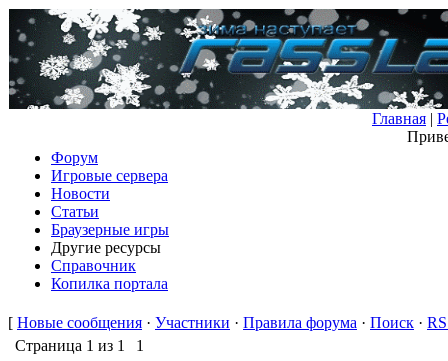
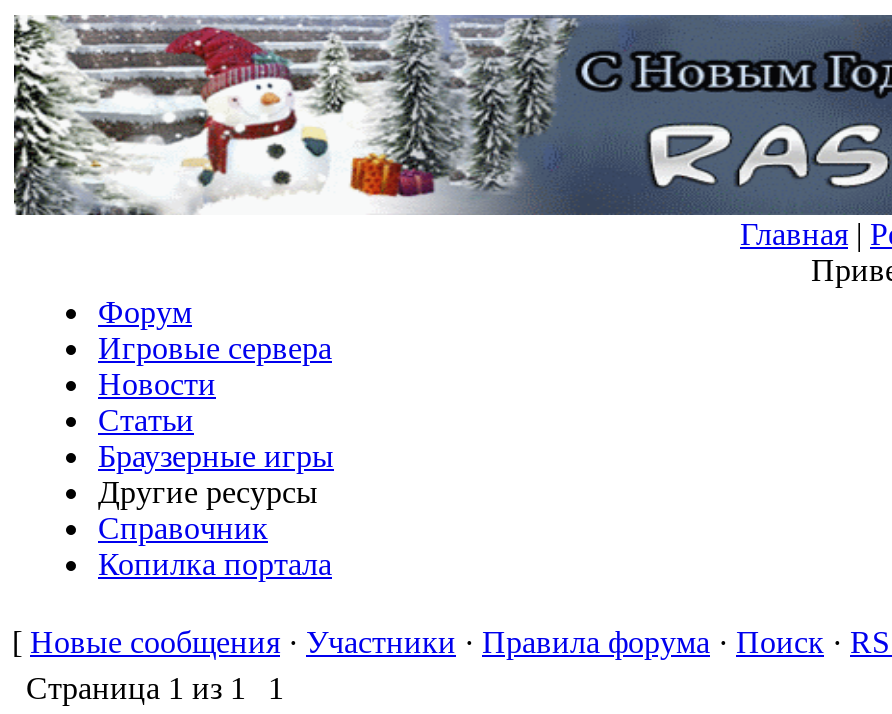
[8,8,445,110] [image] -> [12,13,886,217] [image]

